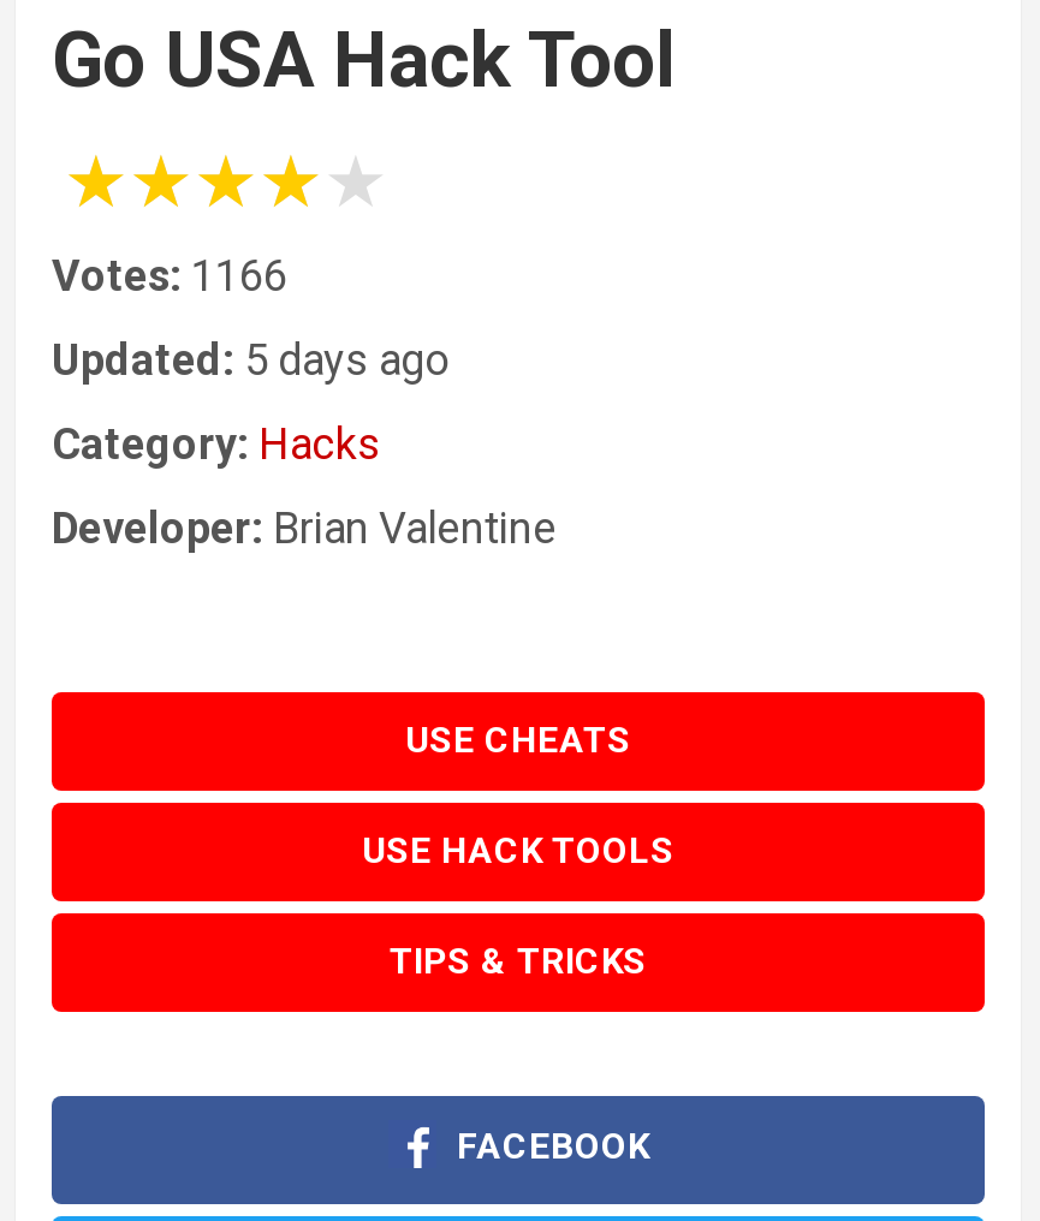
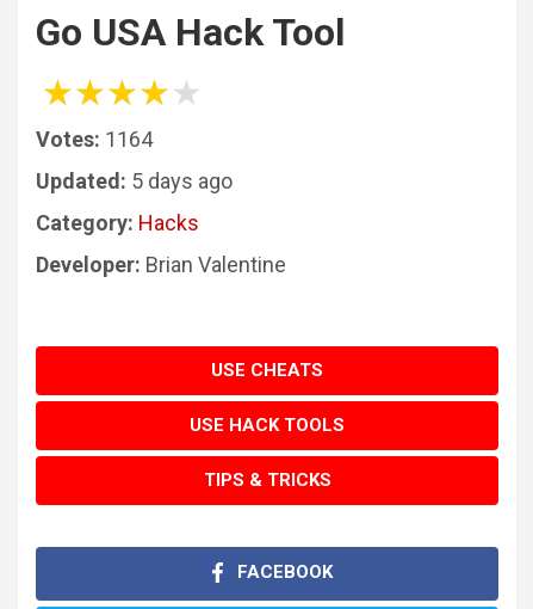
[52,251,287,302] Votes: 1166 -> [36,127,153,152] Votes: 1164

